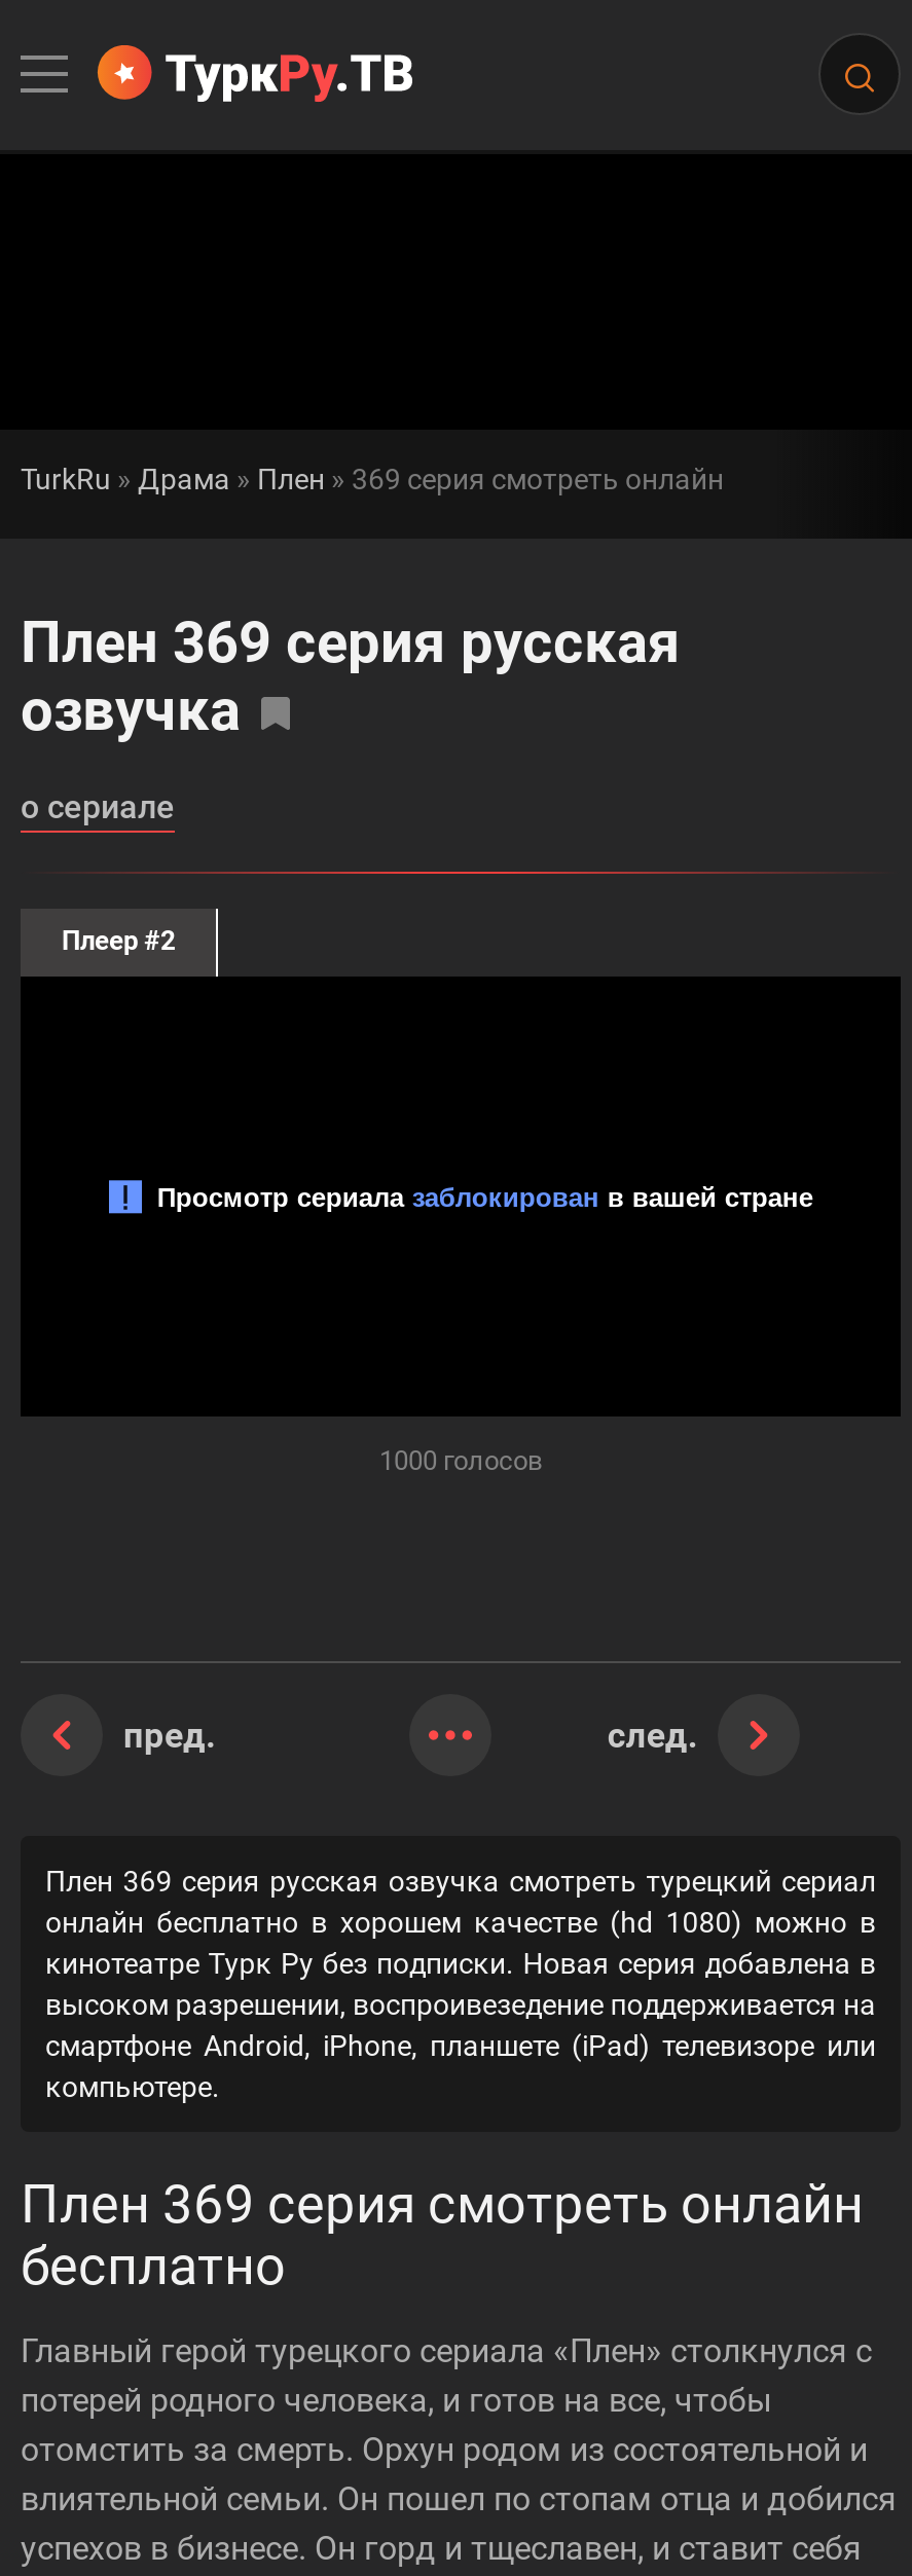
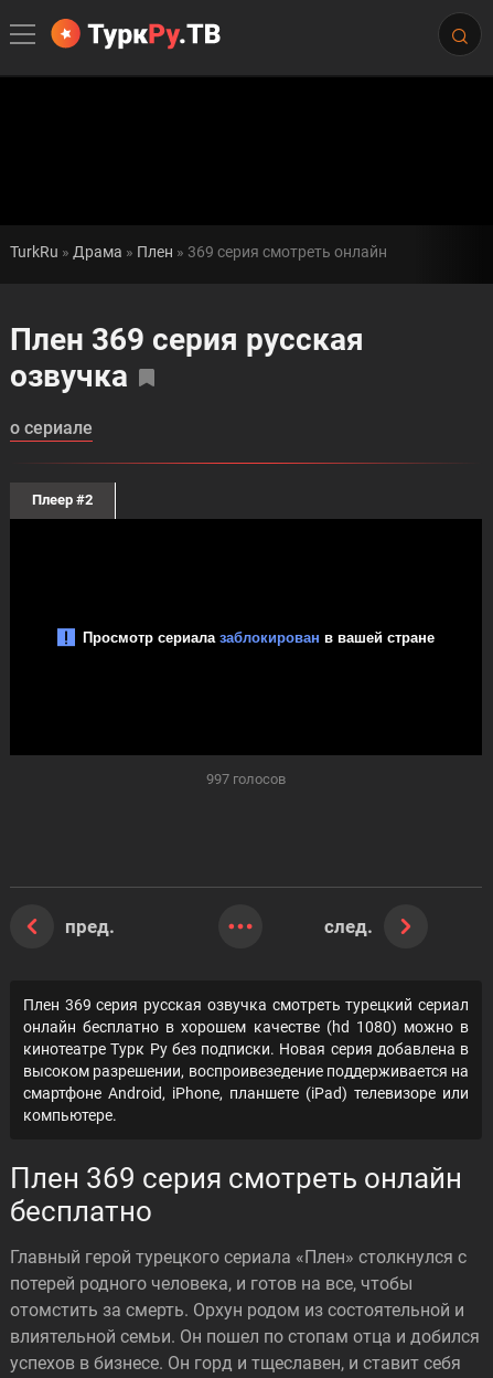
[379,1446,542,1477] 1000 голосов -> [206,771,286,788] 997 голосов

